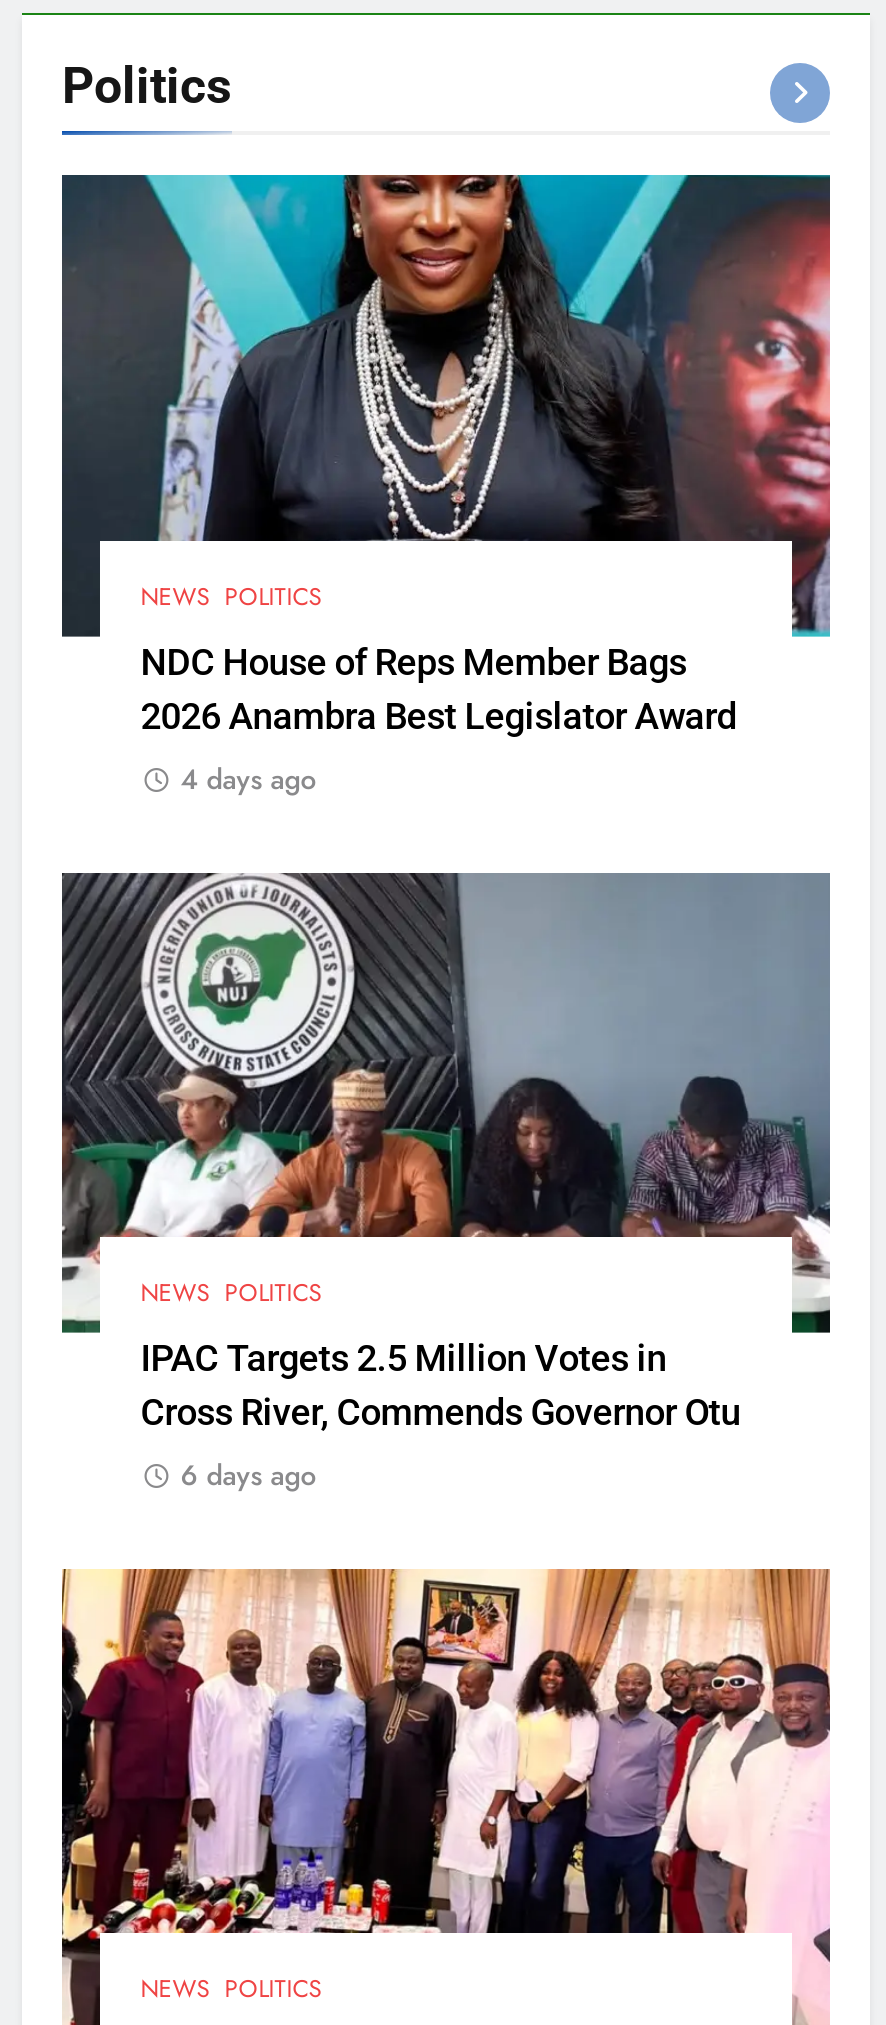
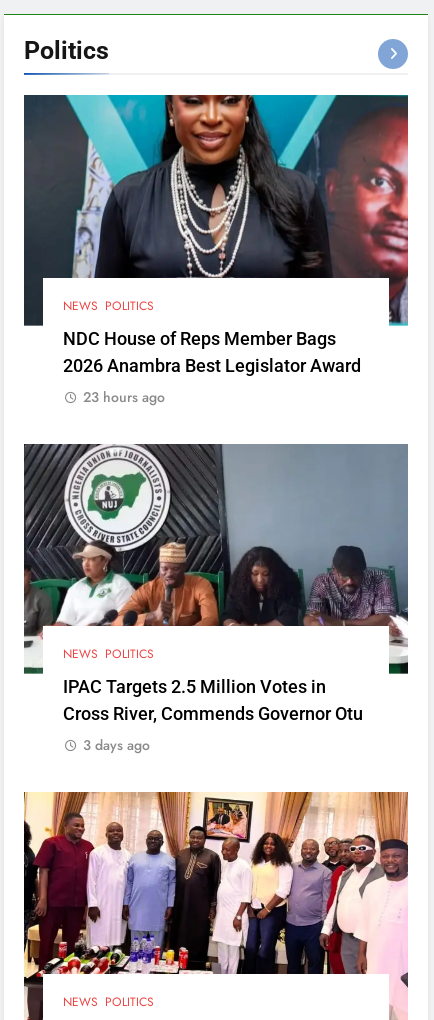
[180,758,316,798] 4 days ago -> [83,386,165,406] 23 hours ago
[180,1455,316,1495] 6 days ago -> [83,735,150,755] 3 days ago

